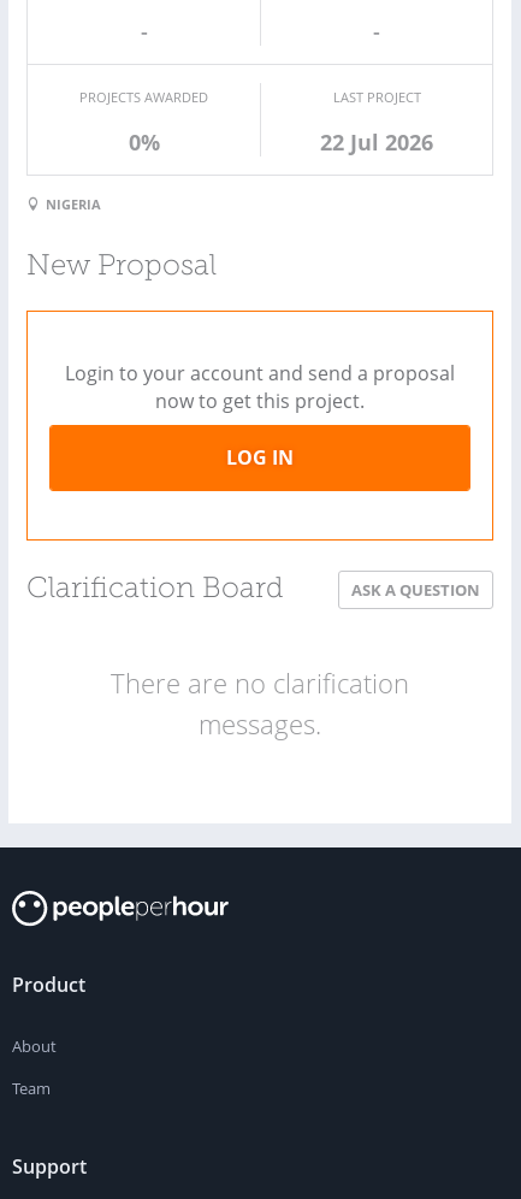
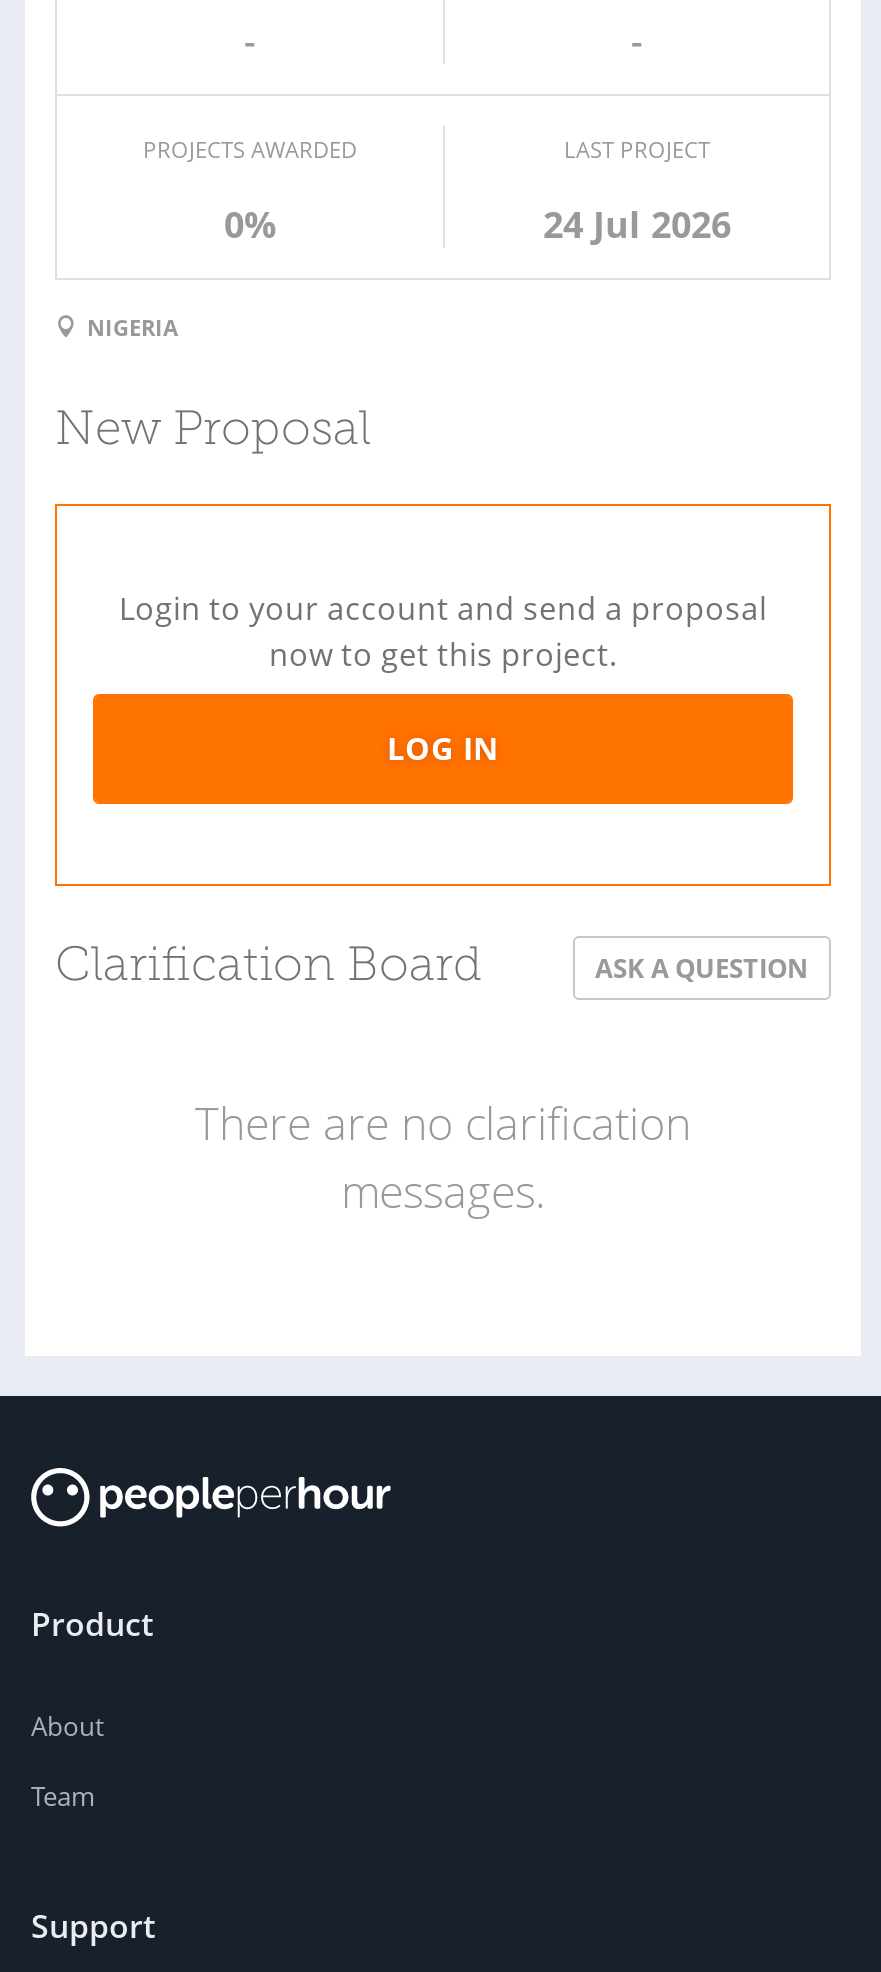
[320,128,433,157] 22 Jul 2026 -> [543,201,731,249] 24 Jul 2026

